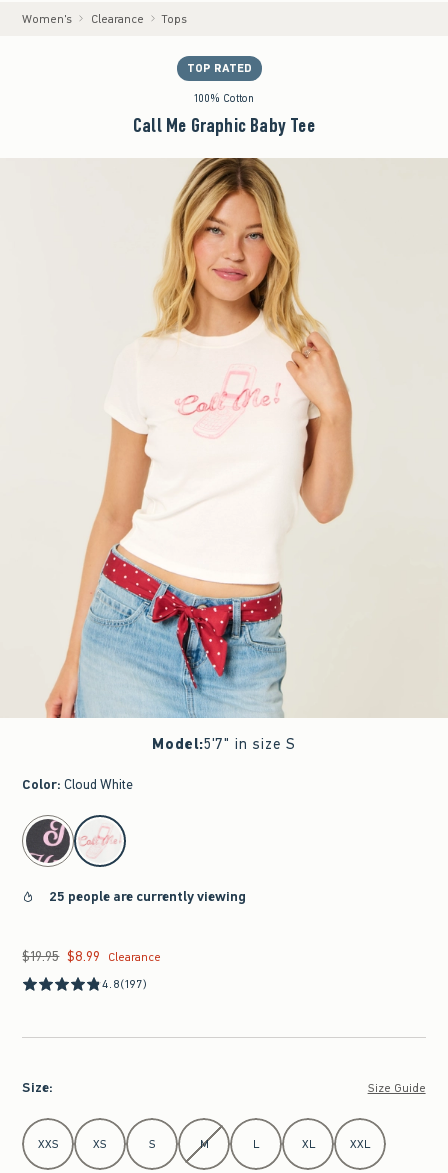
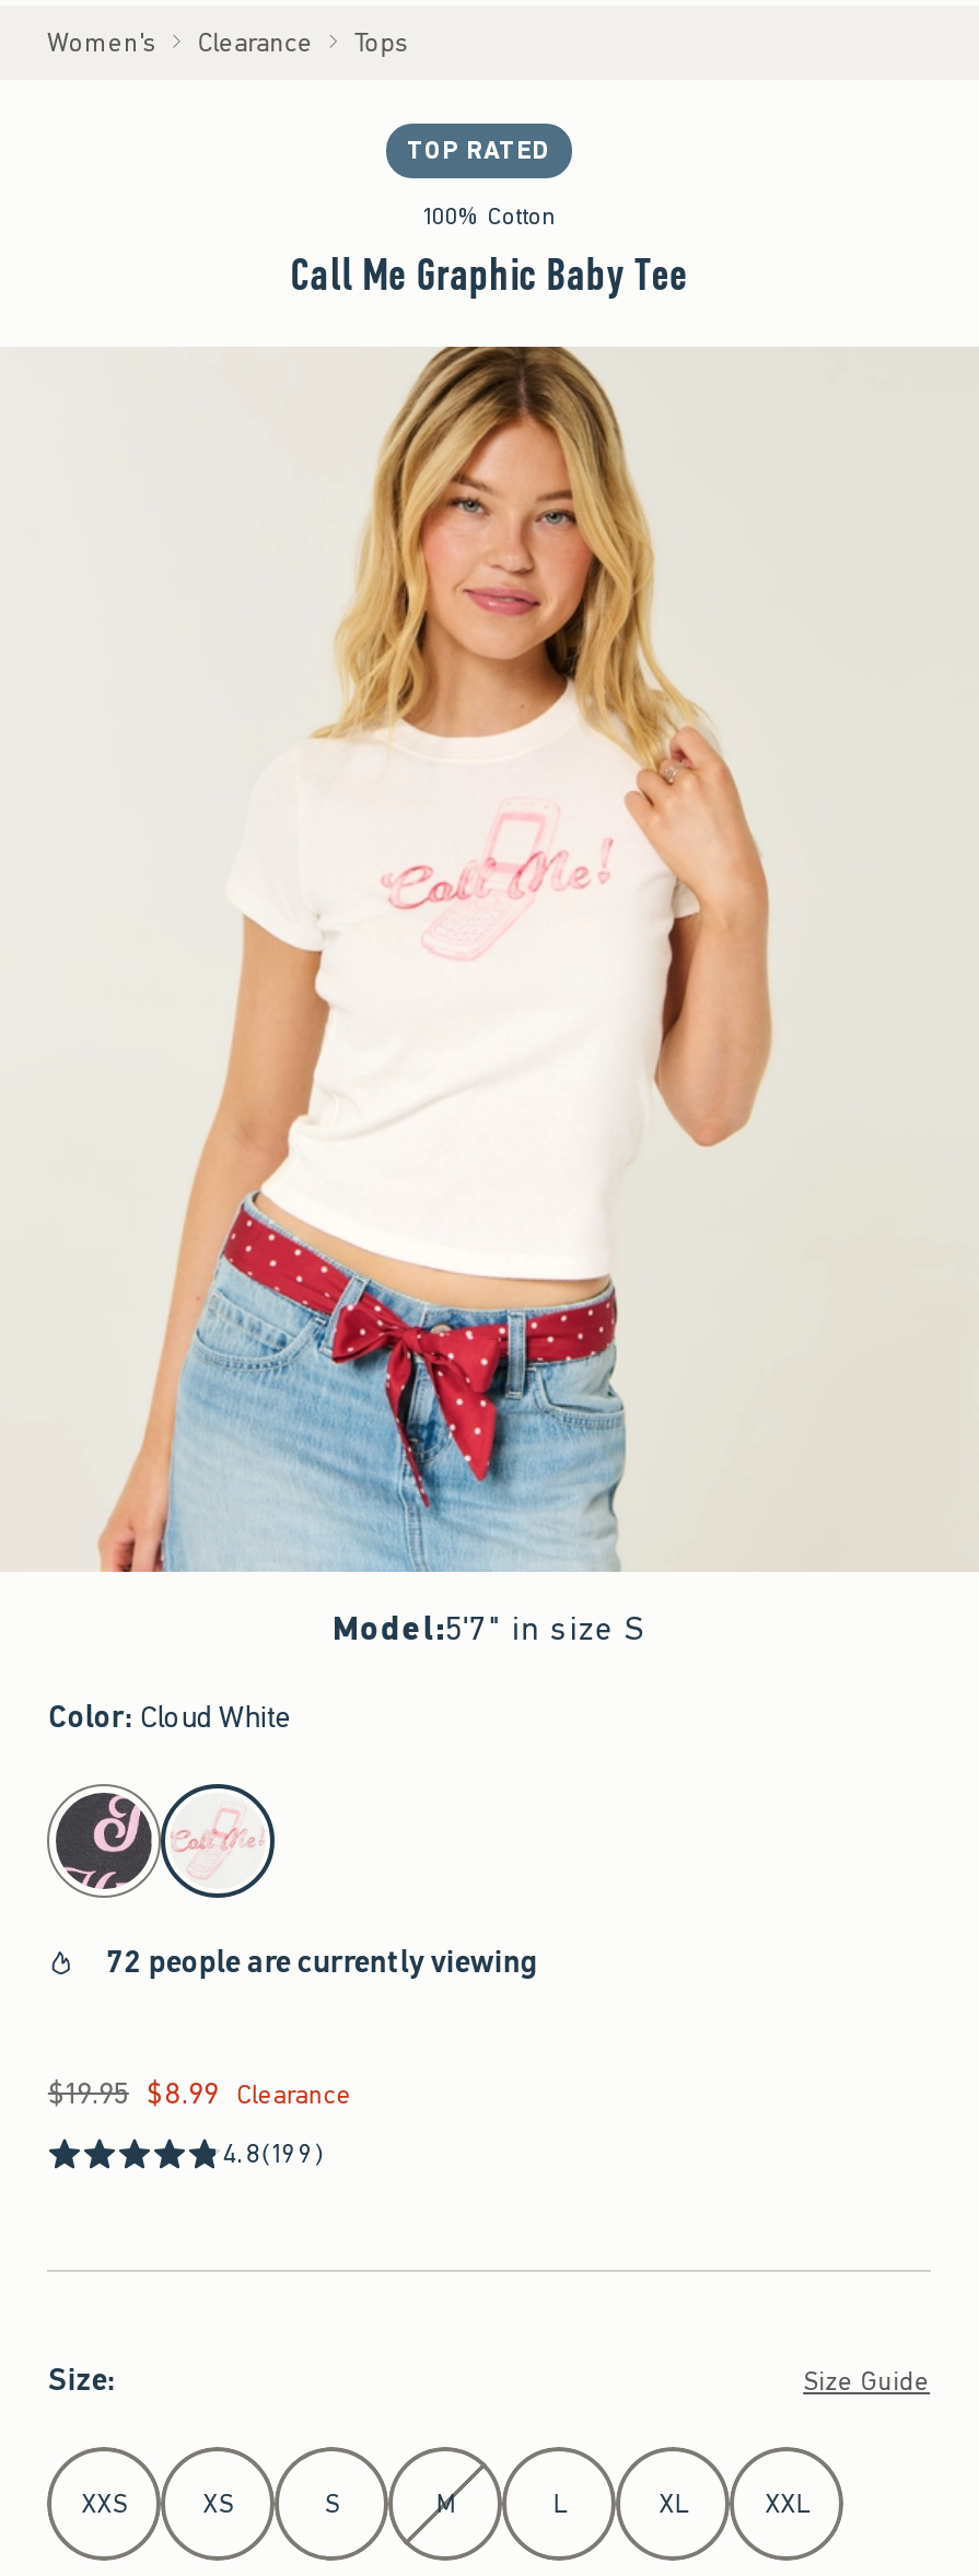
[49,887,246,906] 25 people are currently viewing -> [107,1942,538,1983] 72 people are currently viewing
[102,976,147,992] 4.8(197) -> [223,2136,325,2171] 4.8(199)

